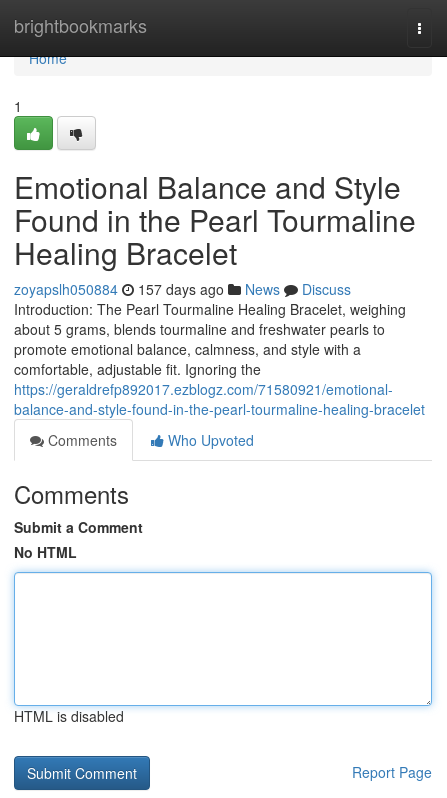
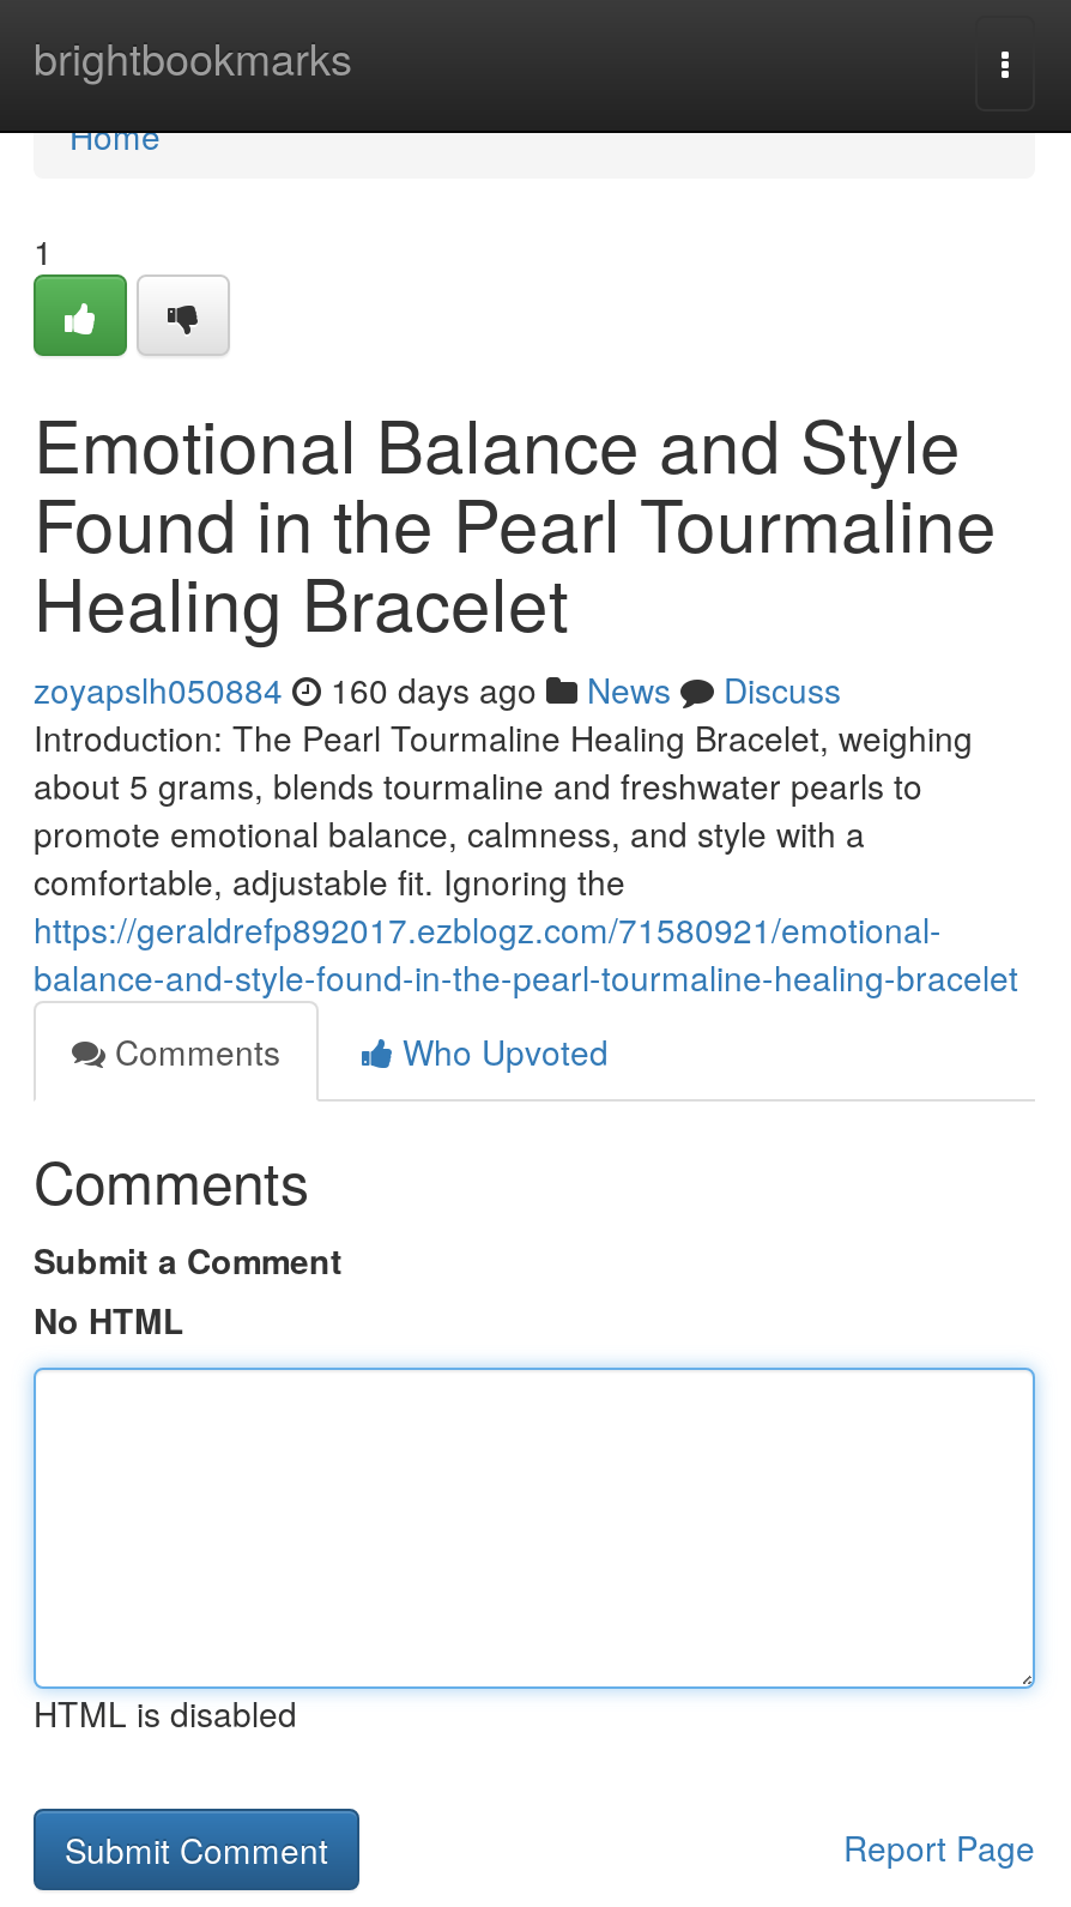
[14,279,351,299] zoyapslh050884 157 days ago News Discuss -> [34,665,841,713] zoyapslh050884 160 days ago News Discuss

